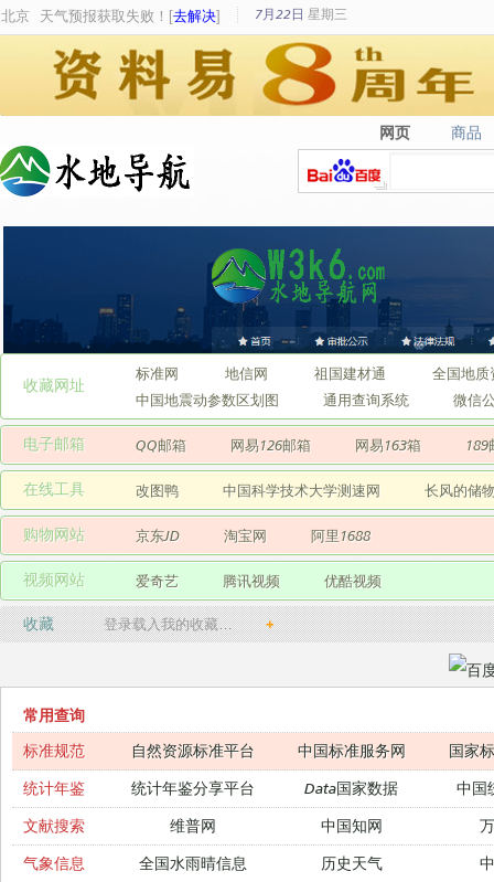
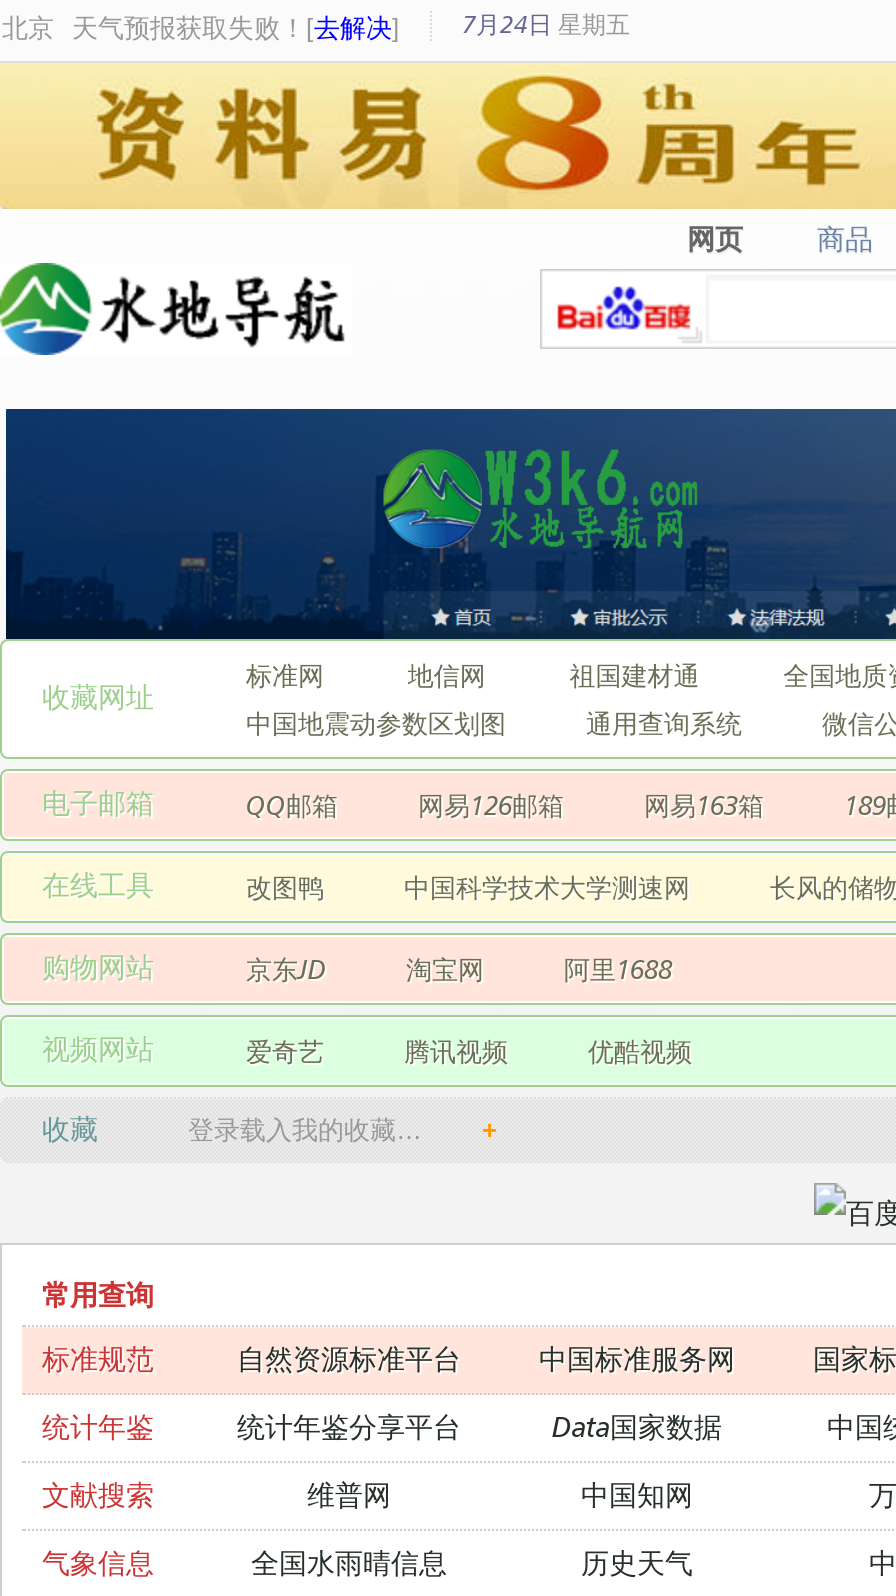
[255,6,347,22] 7月22日 星期三 -> [462,9,630,39] 7月24日 星期五

